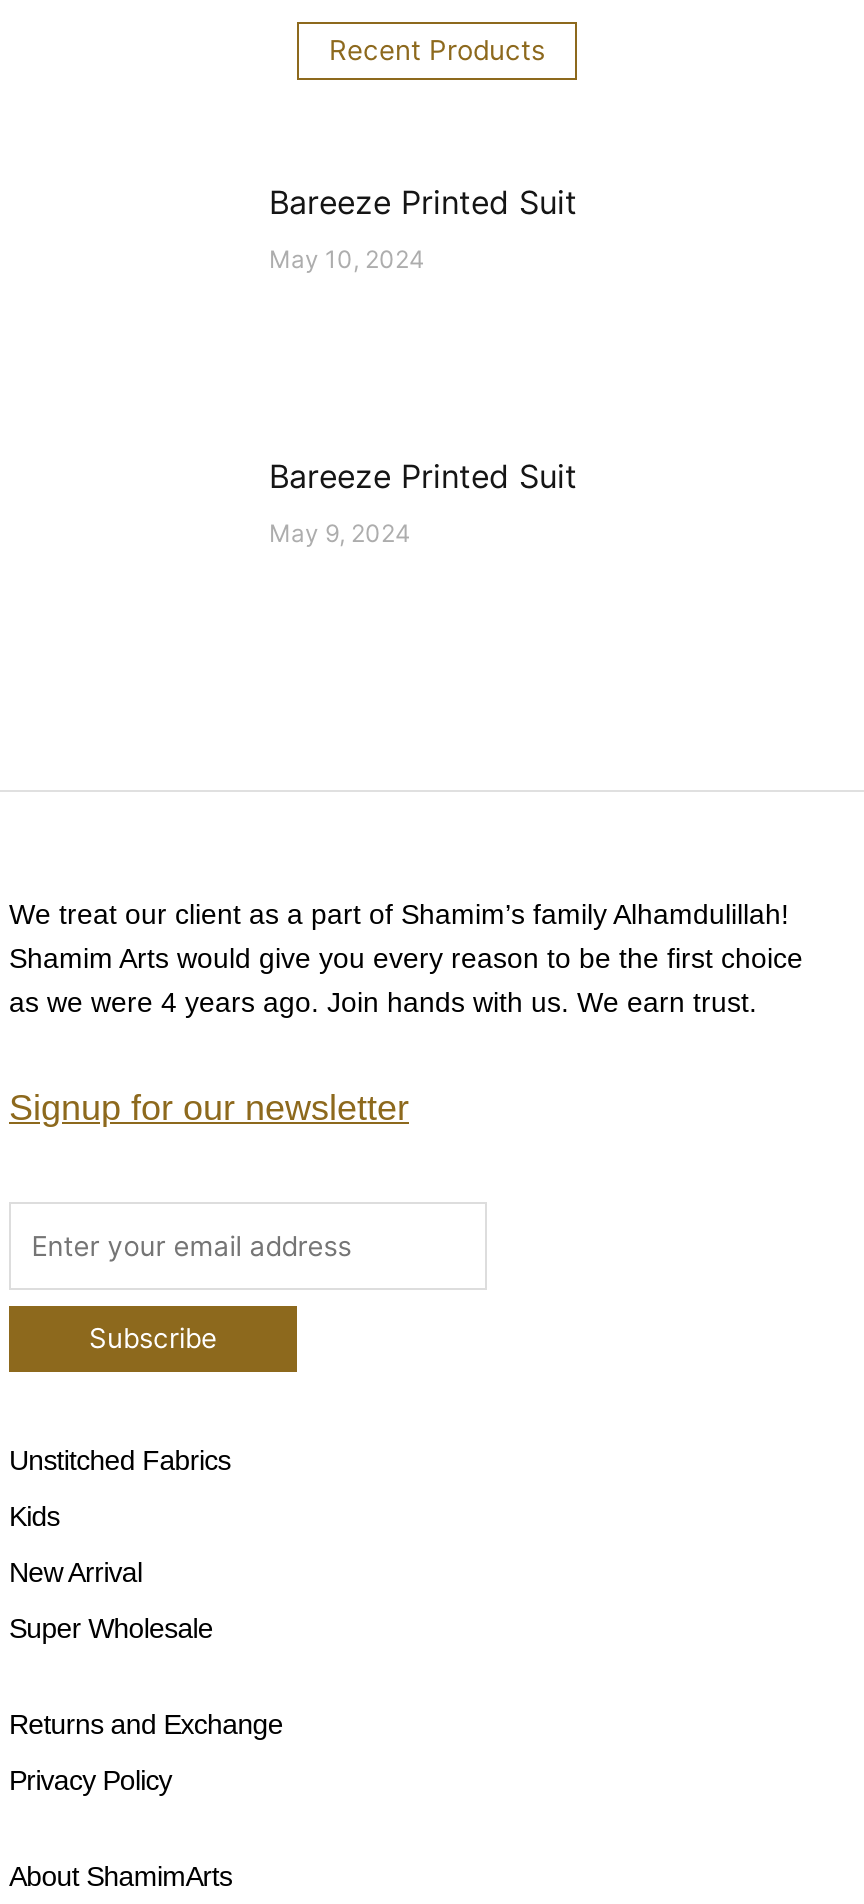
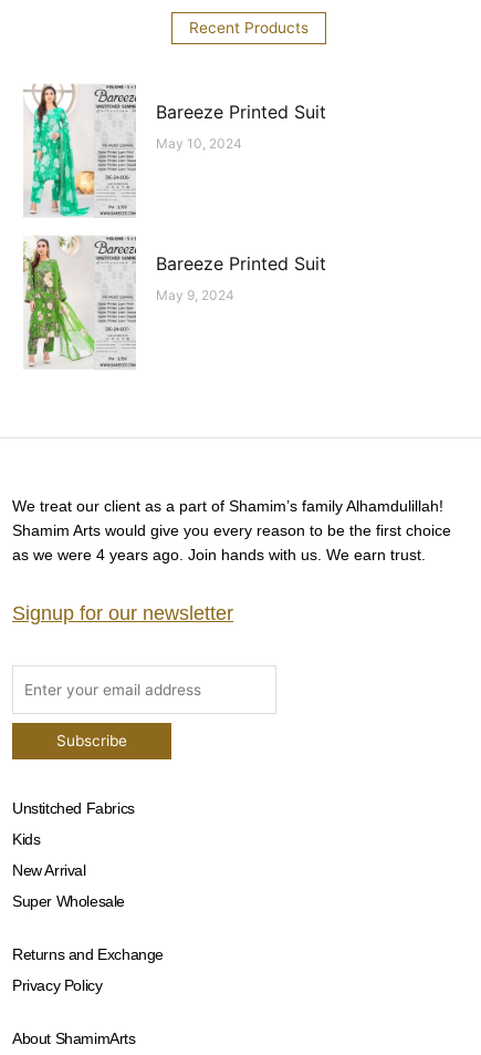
none -> [23,83,137,218] [image]
none -> [22,235,137,370] [image]

